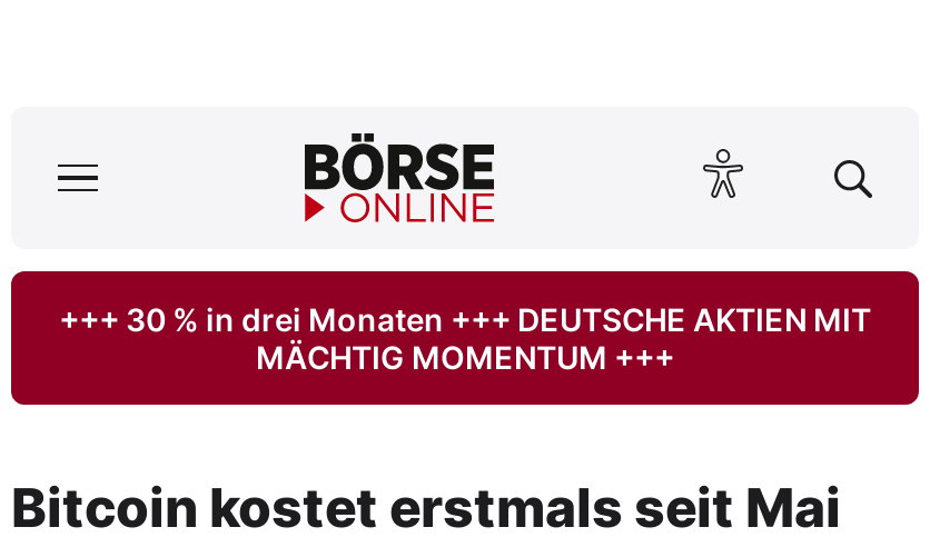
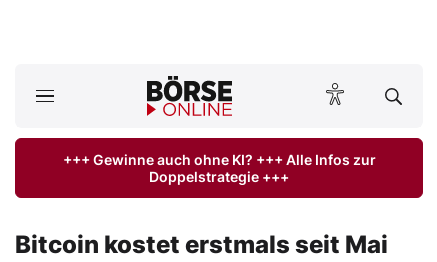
[59,300,871,376] +++ 30 % in drei Monaten +++ DEUTSCHE AKTIEN MIT | MÄCHTIG MOMENTUM +++ -> [62,151,375,185] +++ Gewinne auch ohne KI? +++ Alle Infos zur | Doppelstrategie +++

